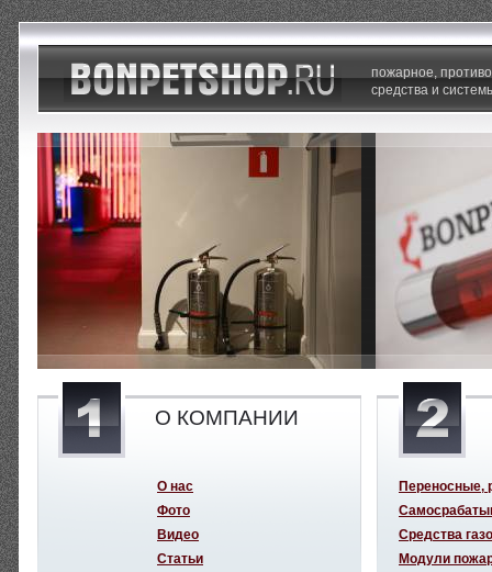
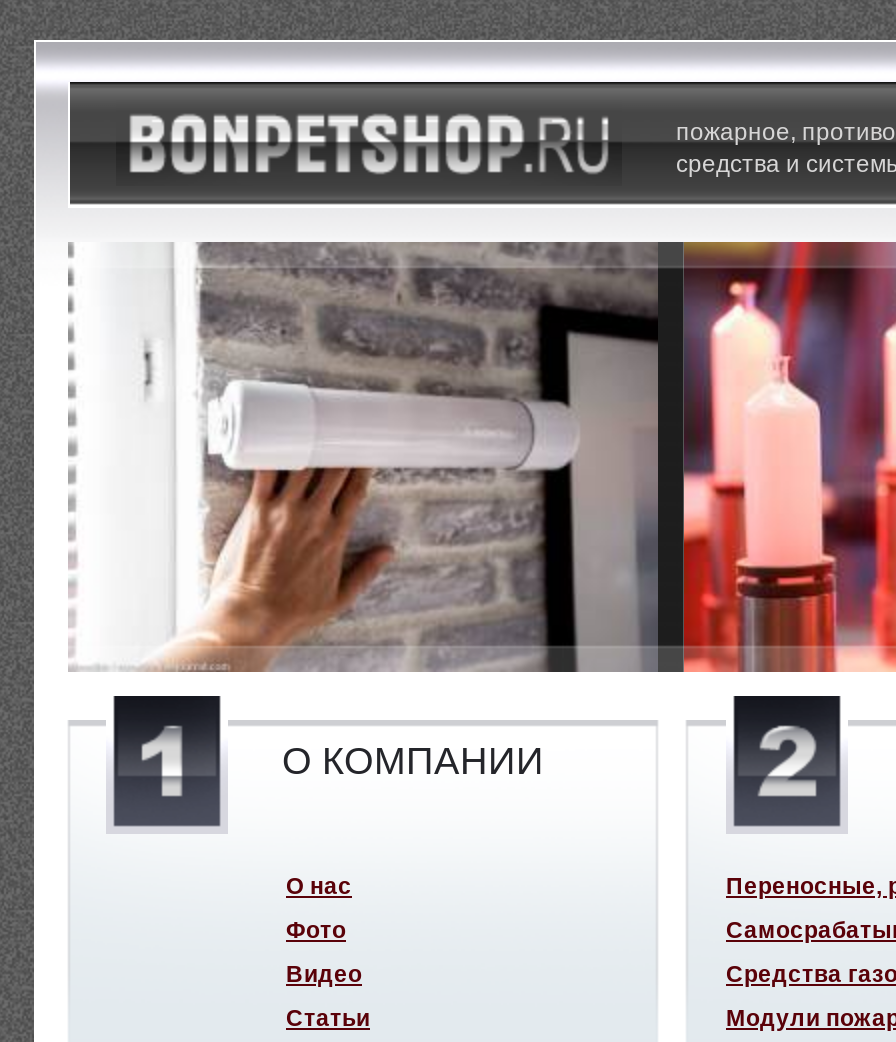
[36,132,361,369] [image] -> [68,240,658,672] [image]
[374,133,489,369] [image] -> [682,240,890,672] [image]

